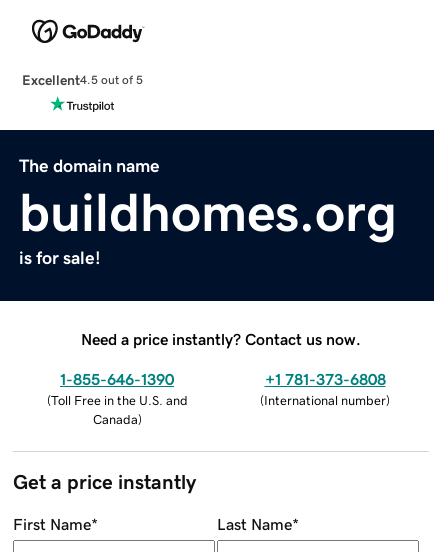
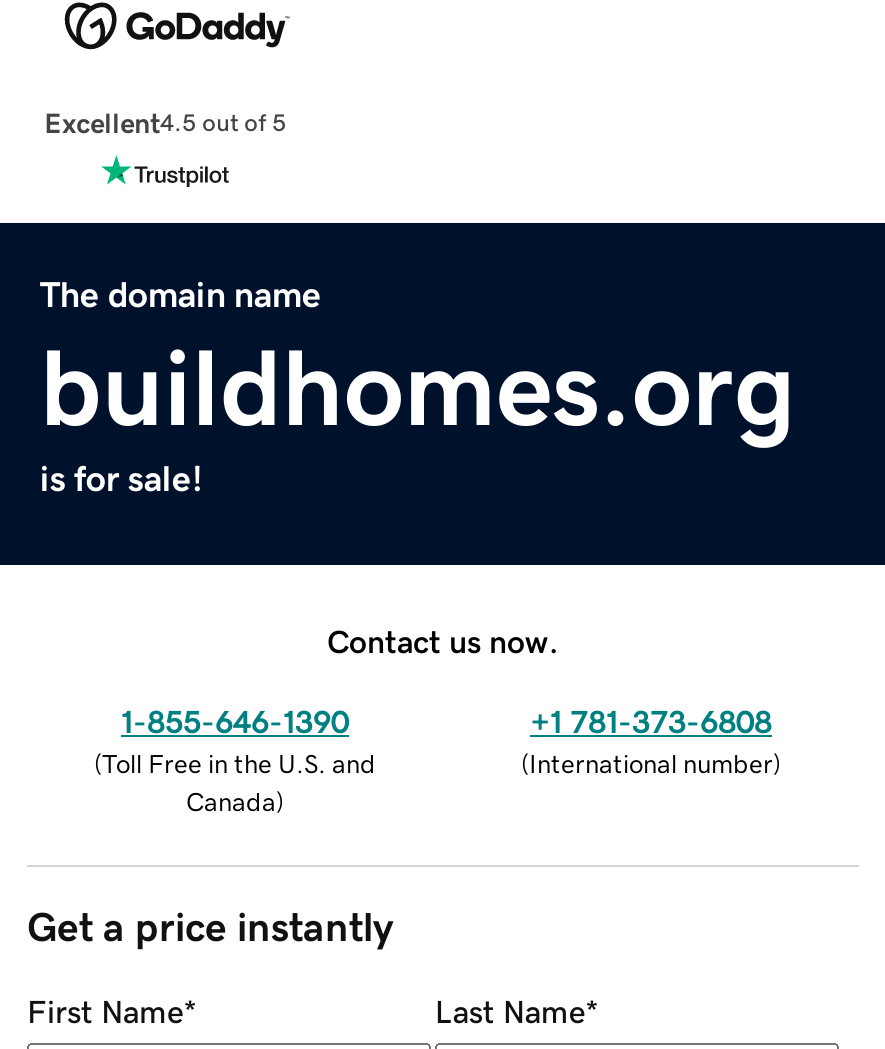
[81,331,361,347] Need a price instantly? Contact us now. -> [327,624,559,656] Contact us now.

